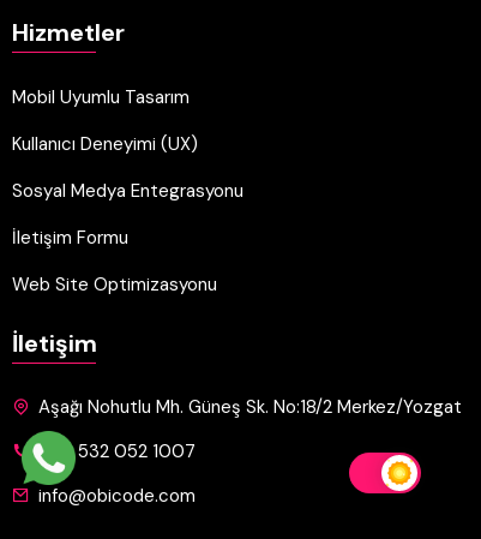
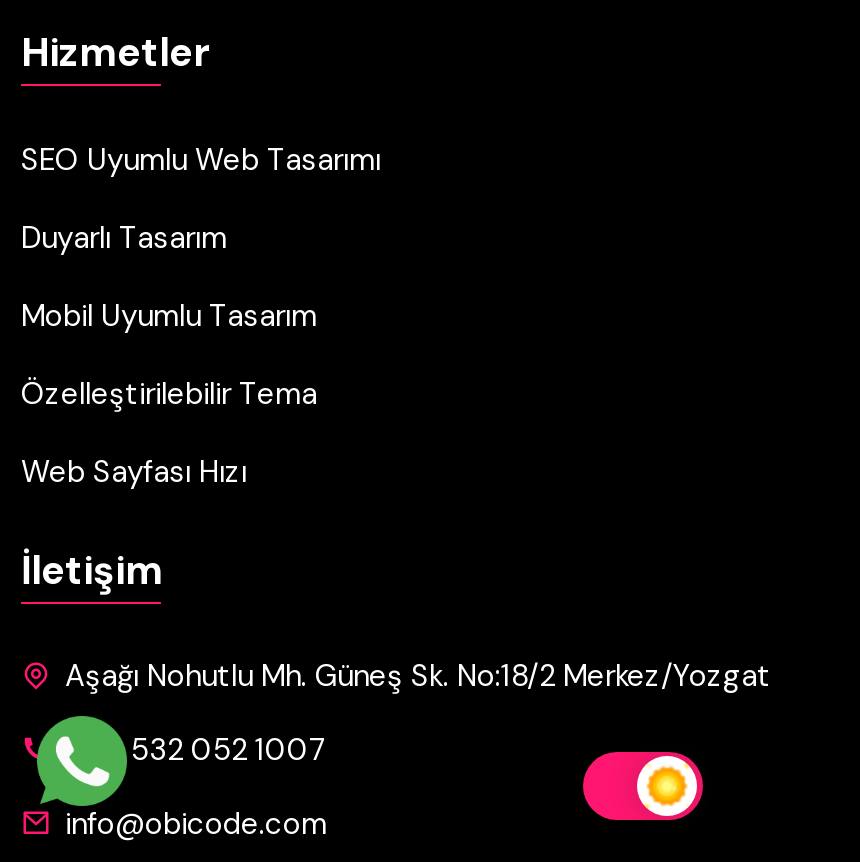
none -> [21,140,381,258] SEO Uyumlu Web Tasarımı | Duyarlı Tasarım
moved [12,85,190,109] -> [21,296,317,336]: Mobil Uyumlu Tasarım
[12,132,243,297] Kullanıcı Deneyimi (UX) | Sosyal Medya Entegrasyonu | İletişim Formu | Web Site Optimizasyonu -> [21,374,317,492] Özelleştirilebilir Tema | Web Sayfası Hızı

